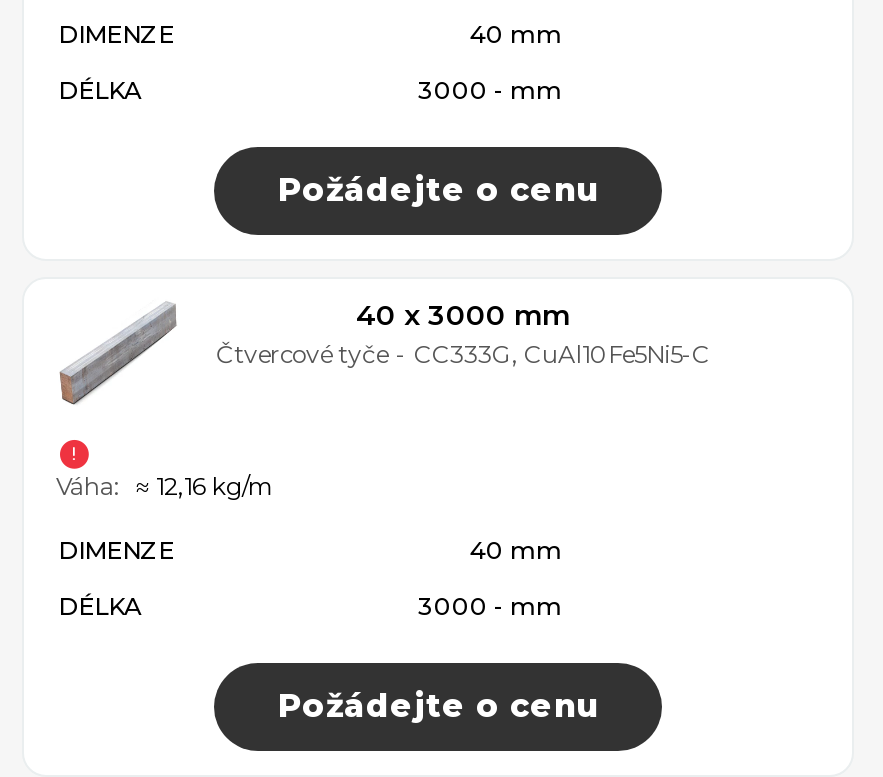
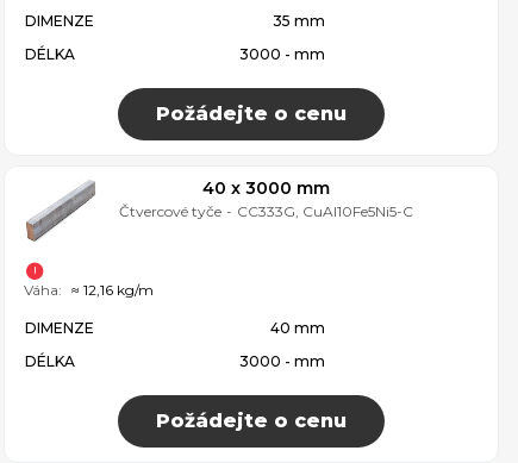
[470,18,562,48] 40 mm -> [273,11,325,29] 35 mm

